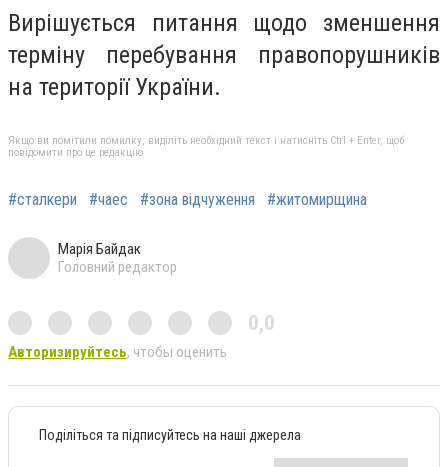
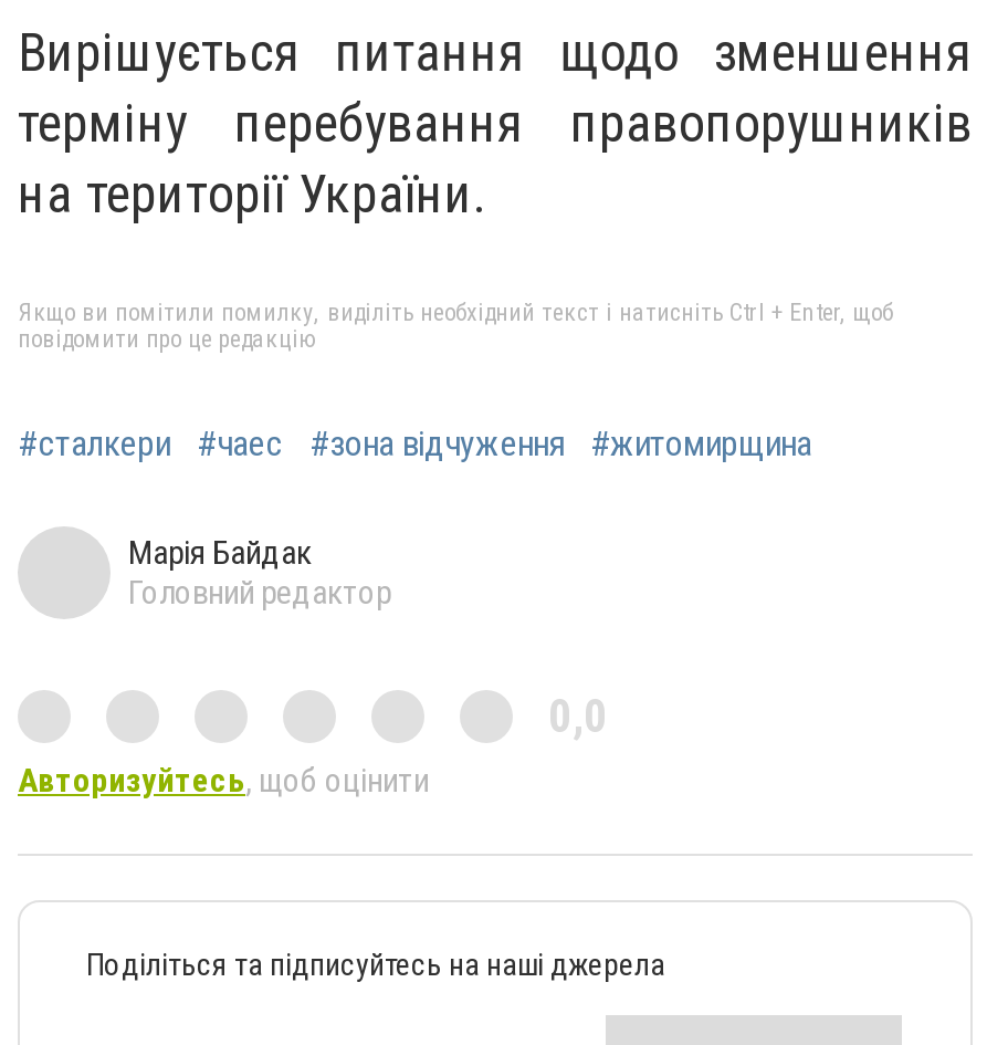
[8,343,227,361] Авторизируйтесь, чтобы оценить -> [18,761,429,801] Авторизуйтесь, щоб оцінити

